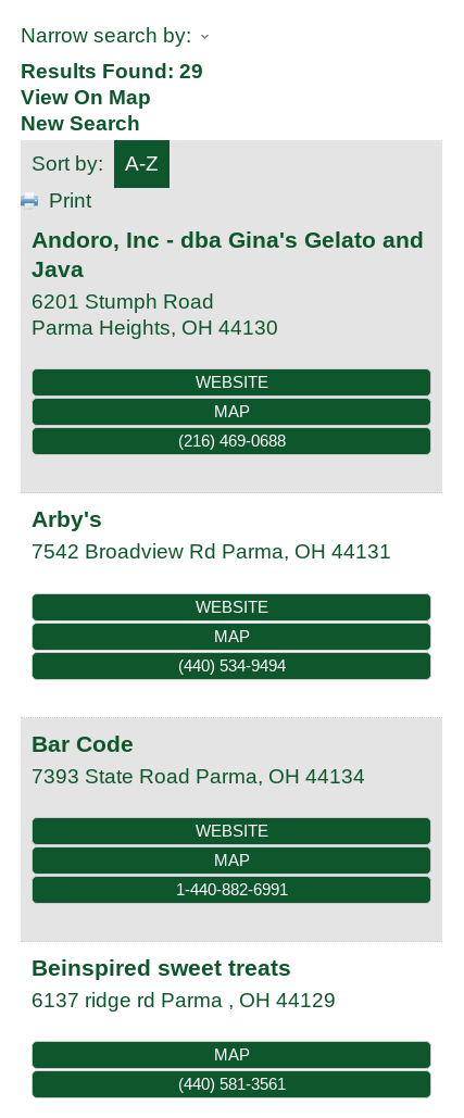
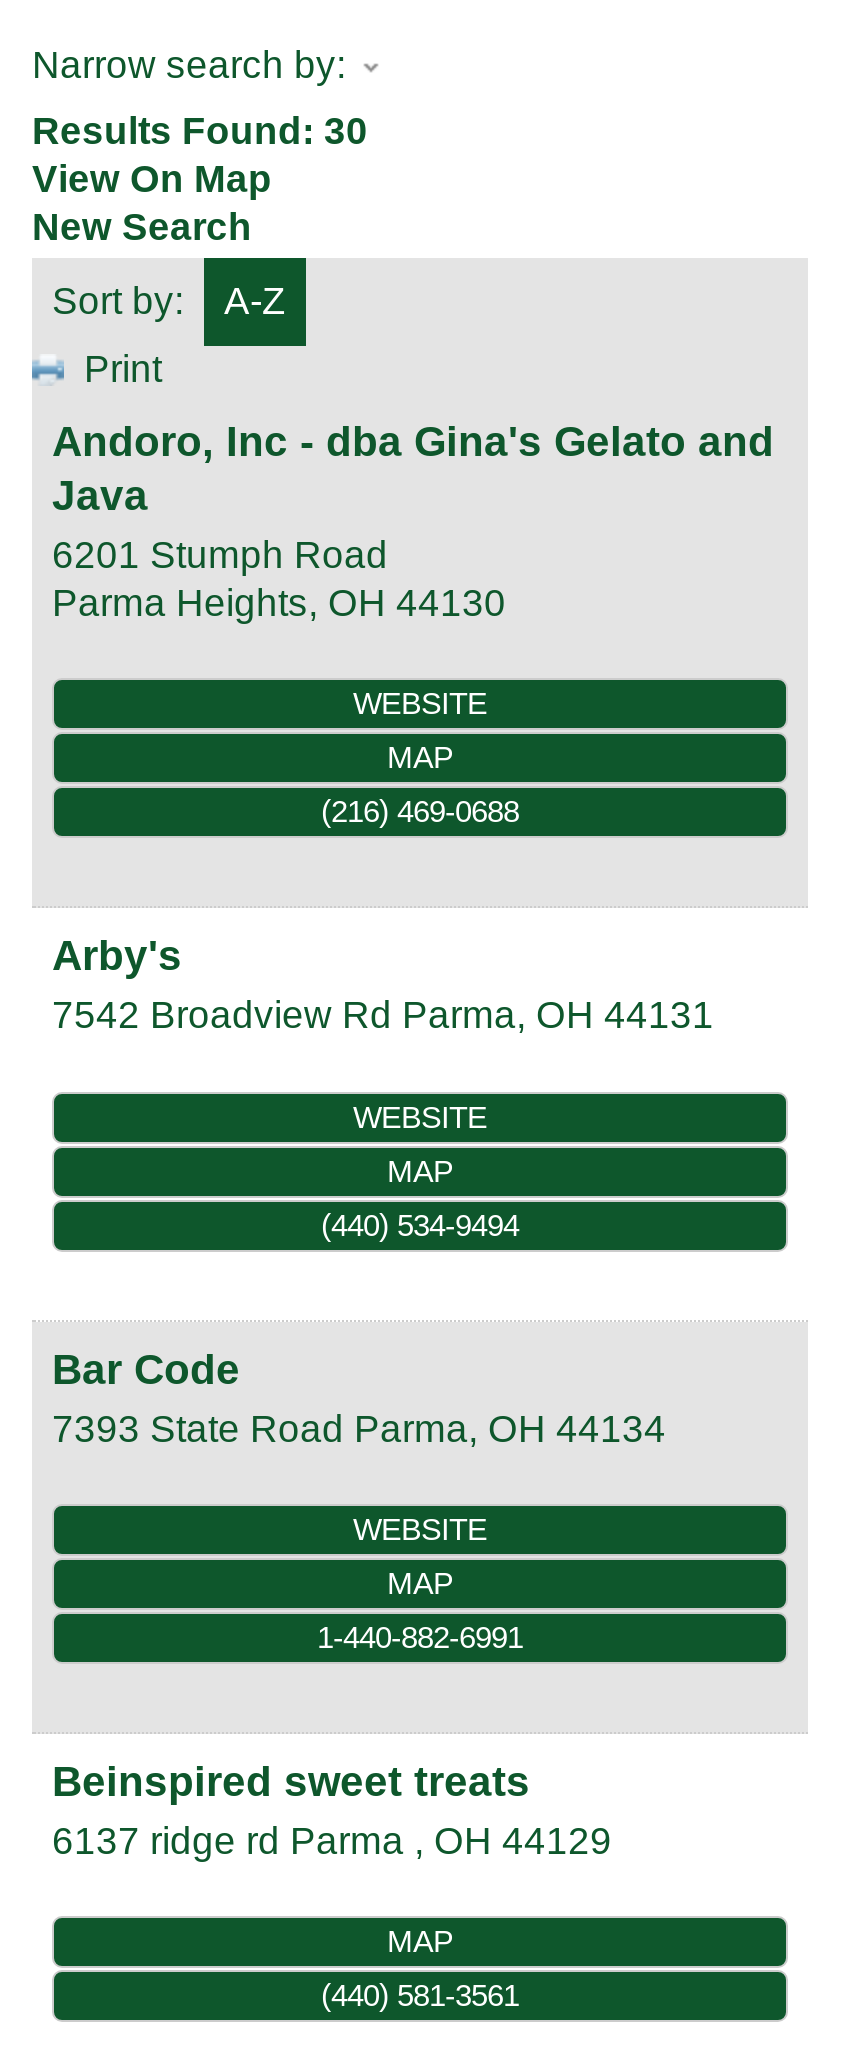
[21,60,203,83] Results Found: 29 -> [32,110,368,152] Results Found: 30

